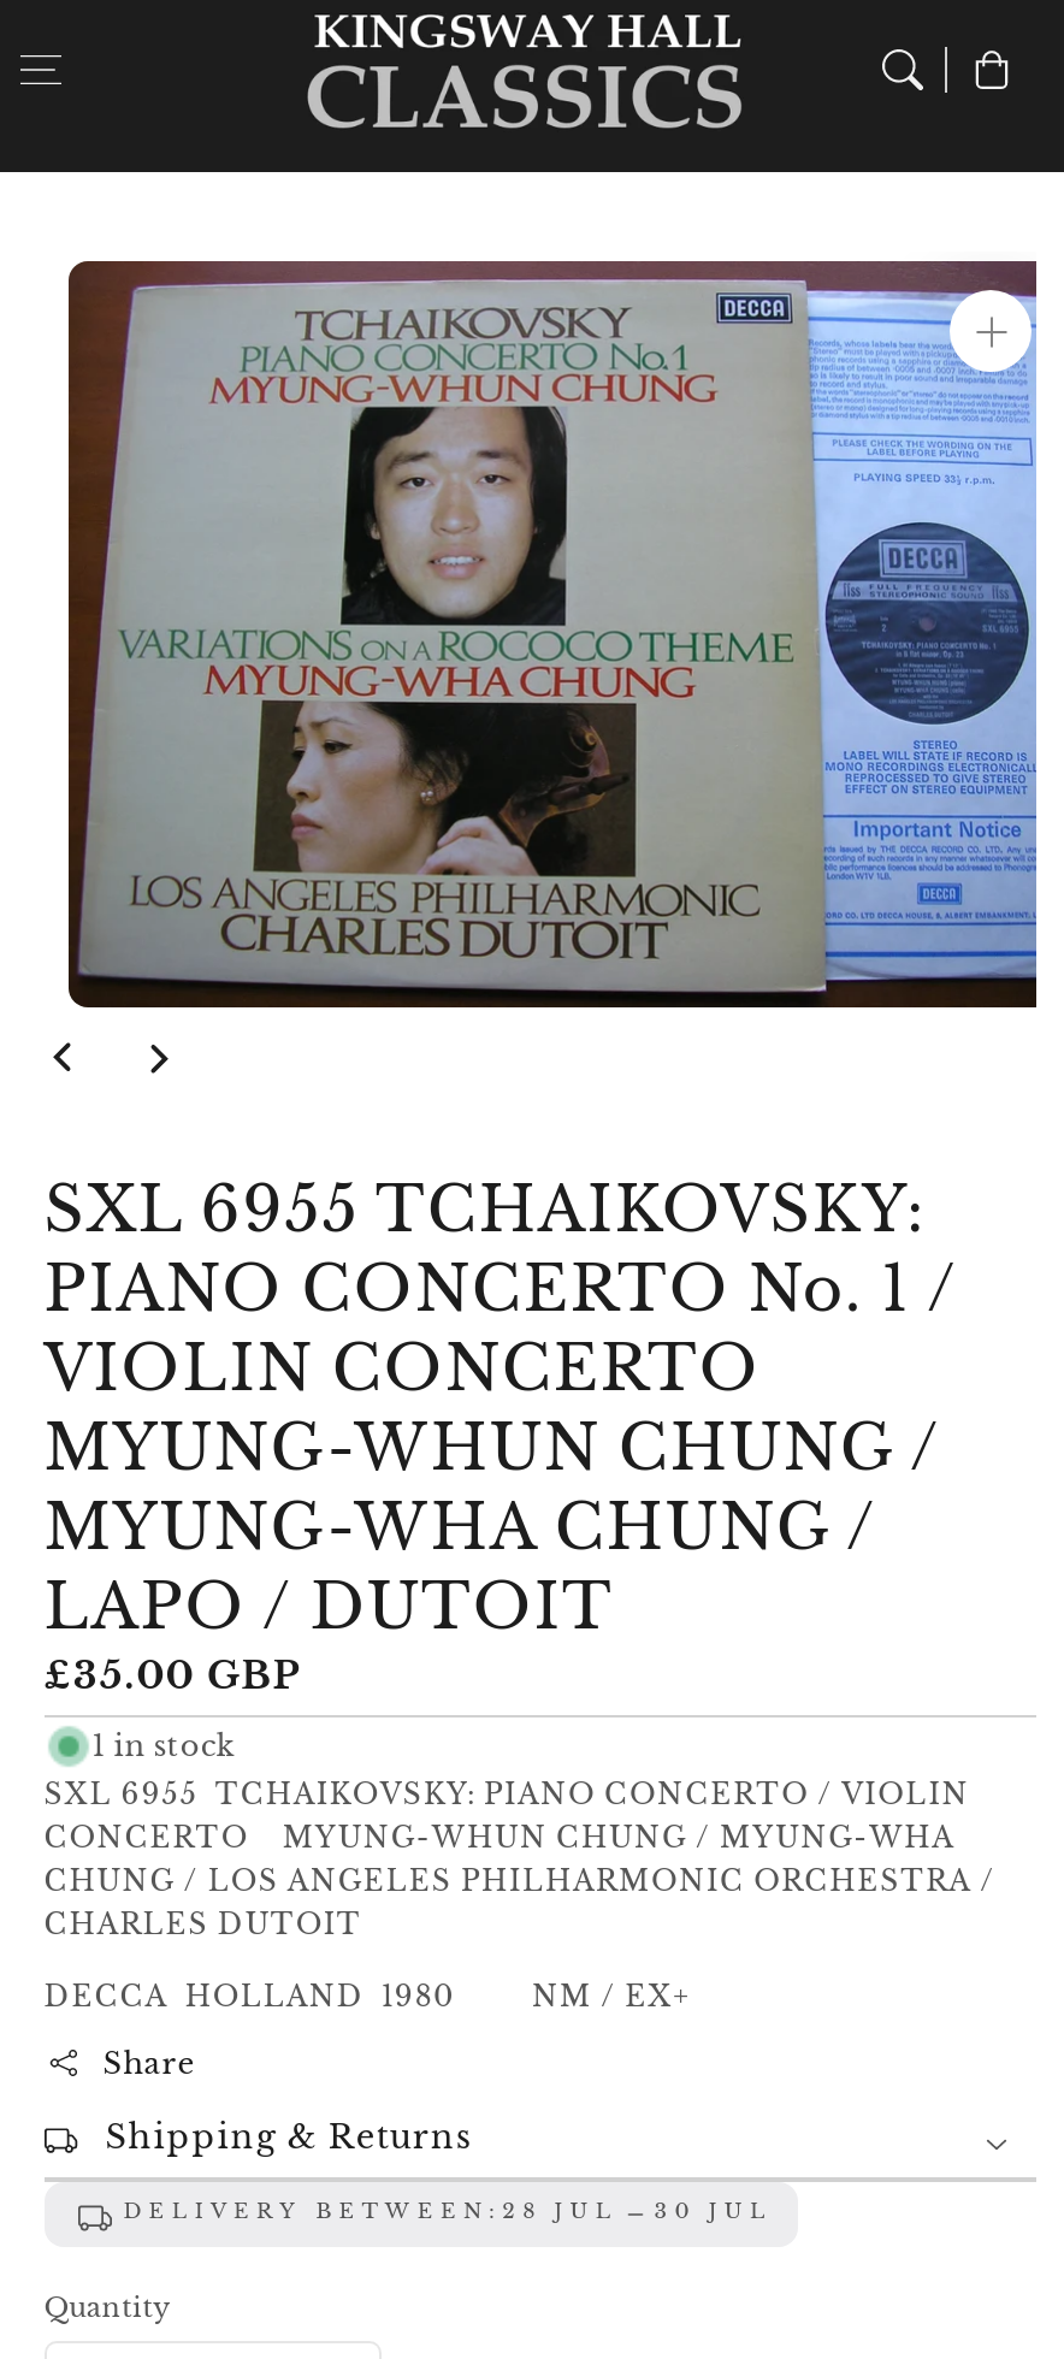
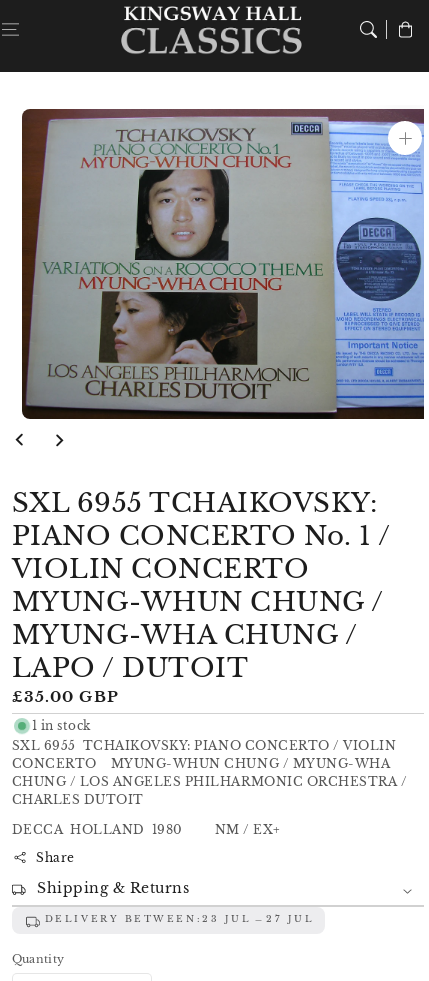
[123,2198,618,2222] DELIVERY BETWEEN: 28 JUL -> [45,914,251,924] DELIVERY BETWEEN: 23 JUL
[654,2198,773,2222] 30 JUL -> [266,914,314,924] 27 JUL

